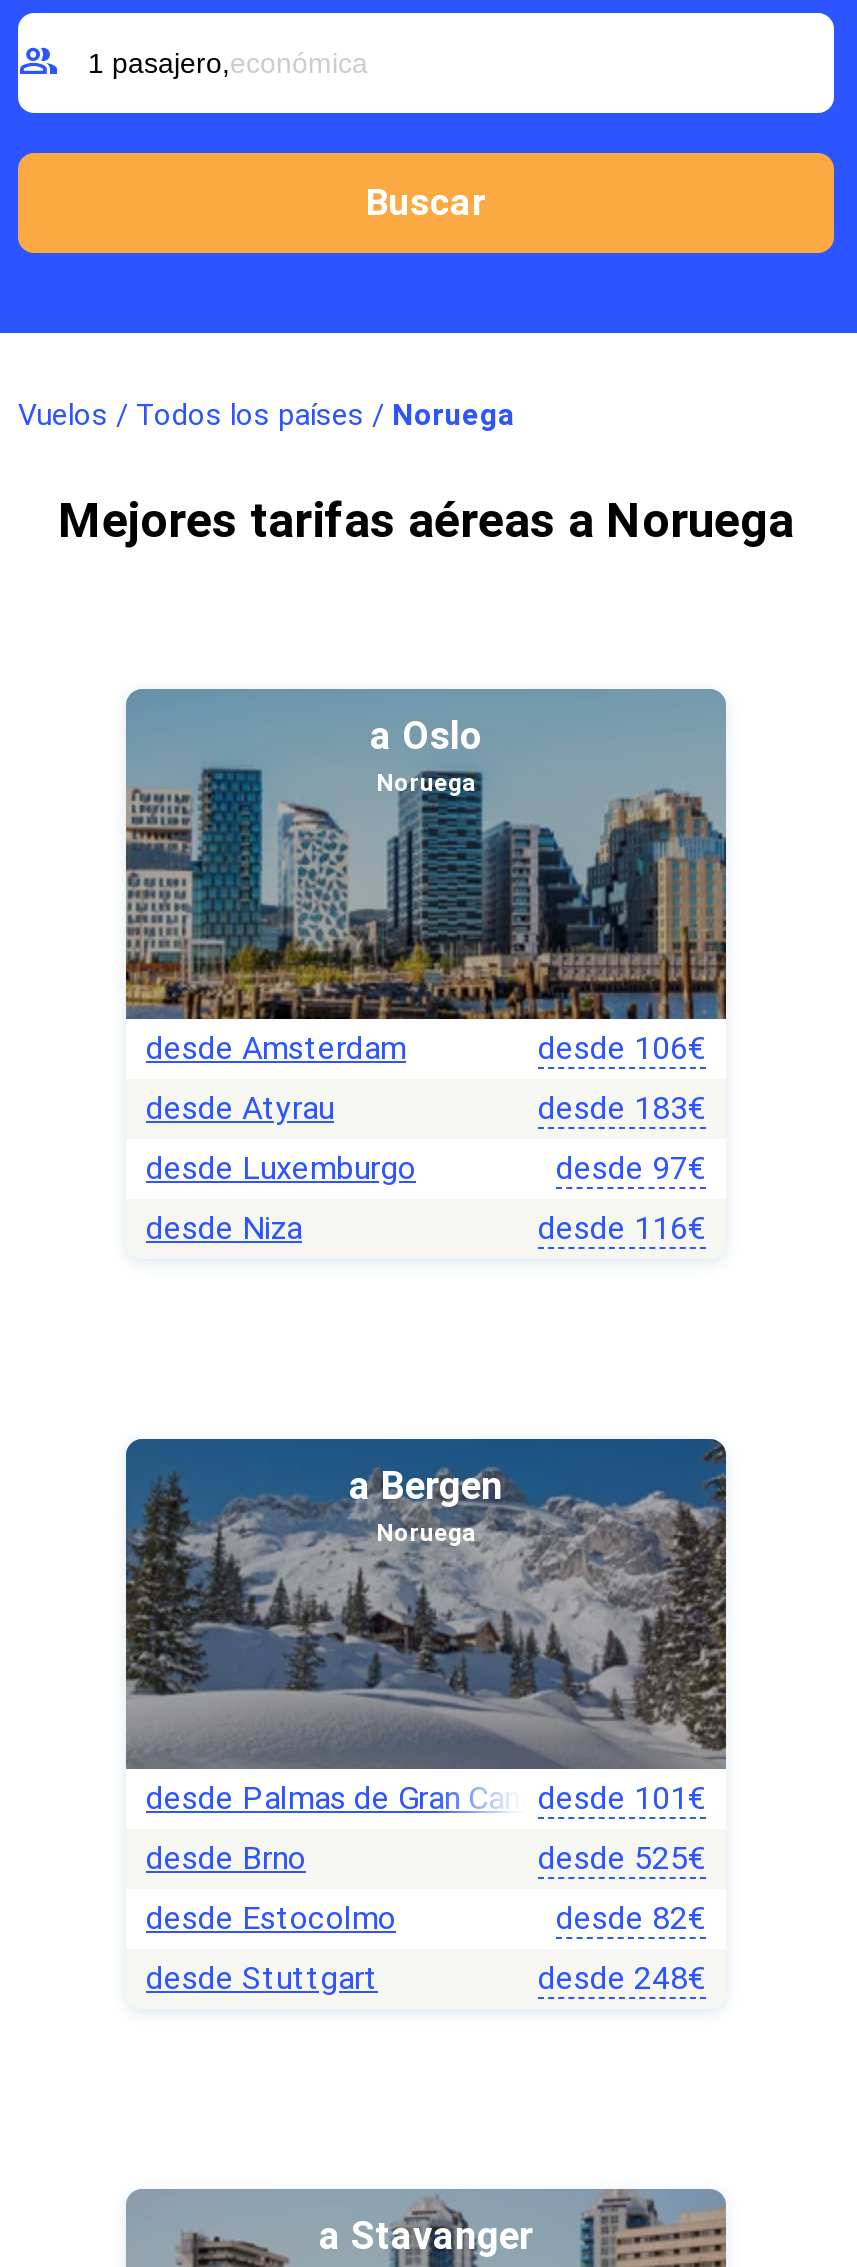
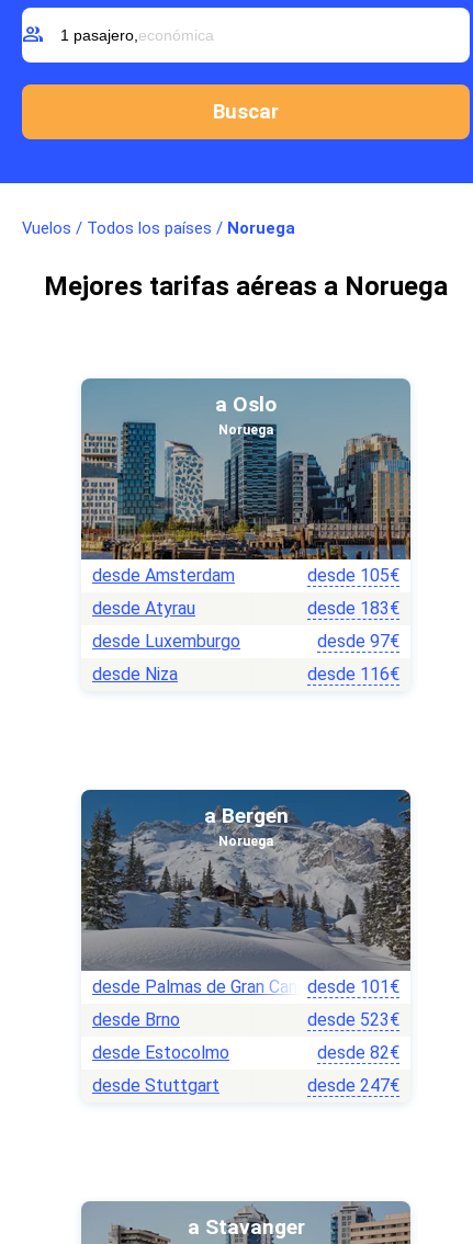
[538,1029,706,1067] desde 106€ -> [307,565,399,586] desde 105€
[538,1839,706,1877] desde 525€ -> [307,1009,399,1030] desde 523€
[538,1959,706,1997] desde 248€ -> [307,1075,399,1096] desde 247€

